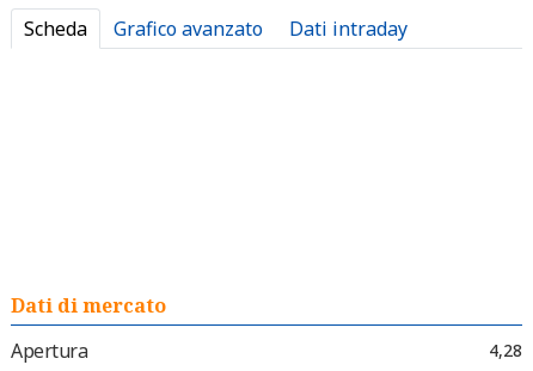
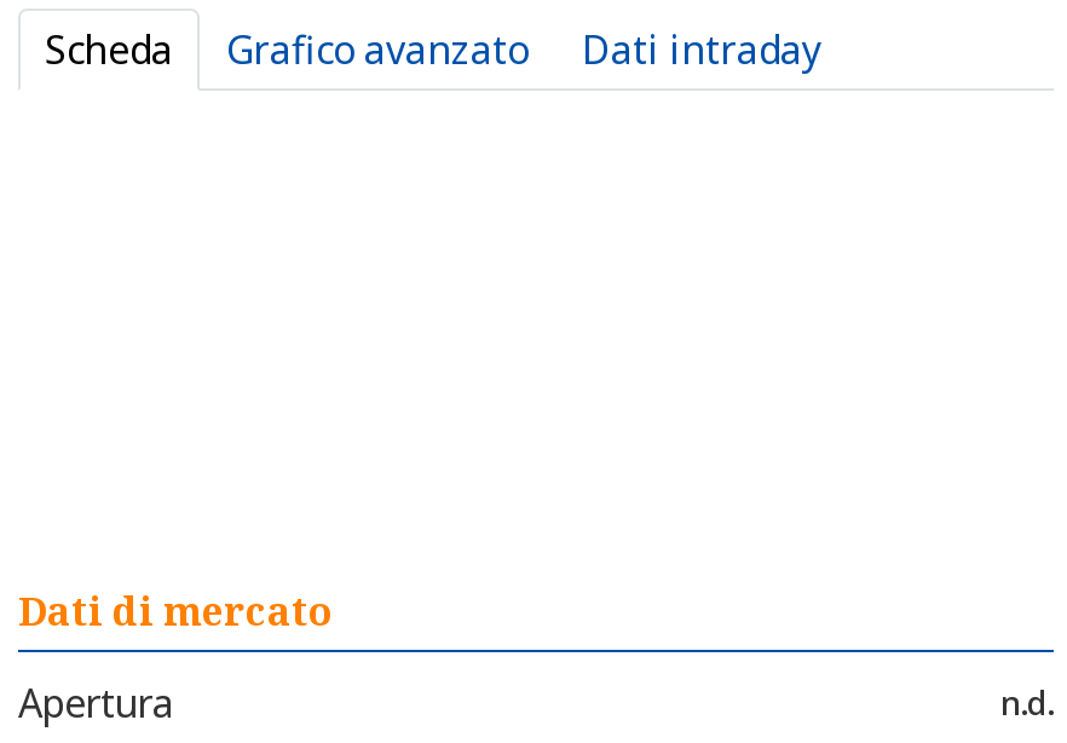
[489,339,522,361] 4,28 -> [1000,679,1054,725] n.d.

